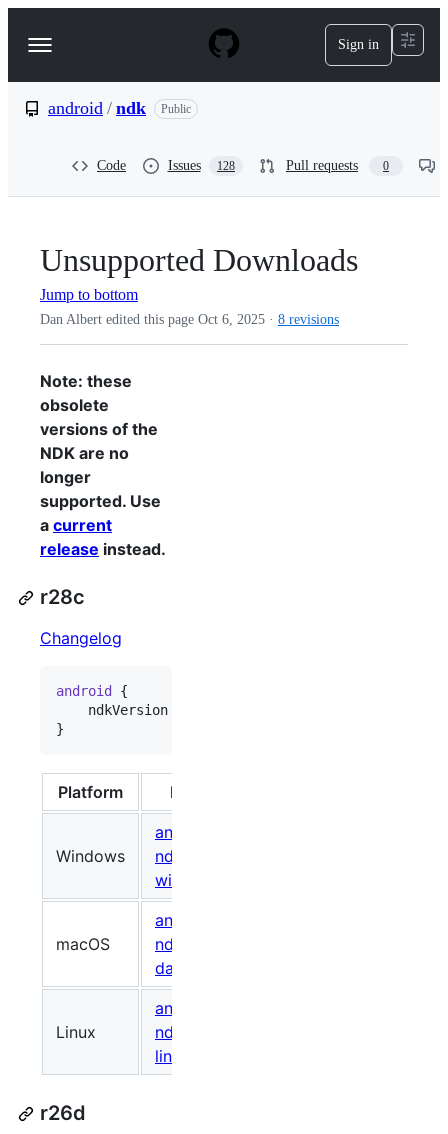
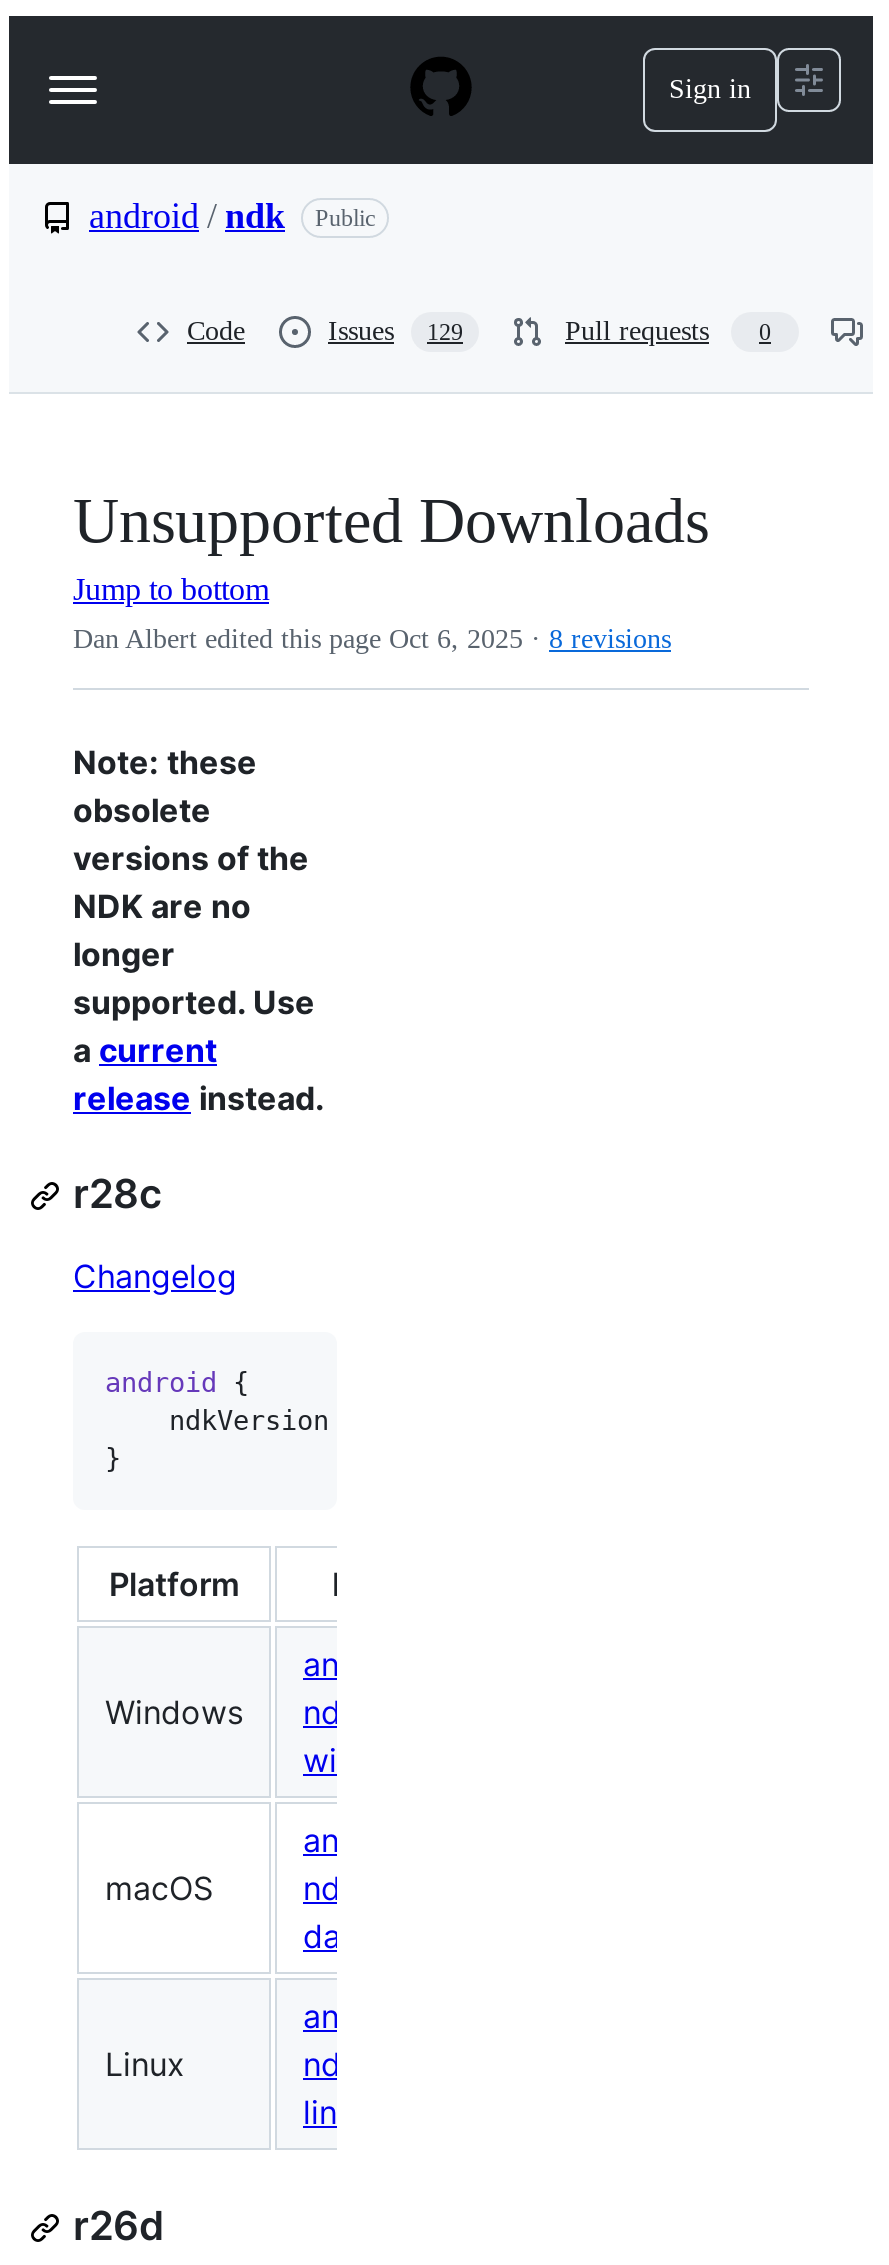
[167,158,235,173] Issues 128 -> [328,316,463,346] Issues 129

